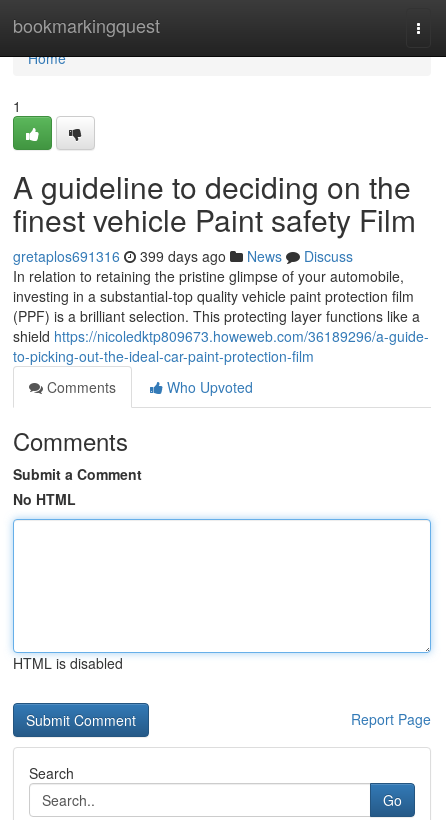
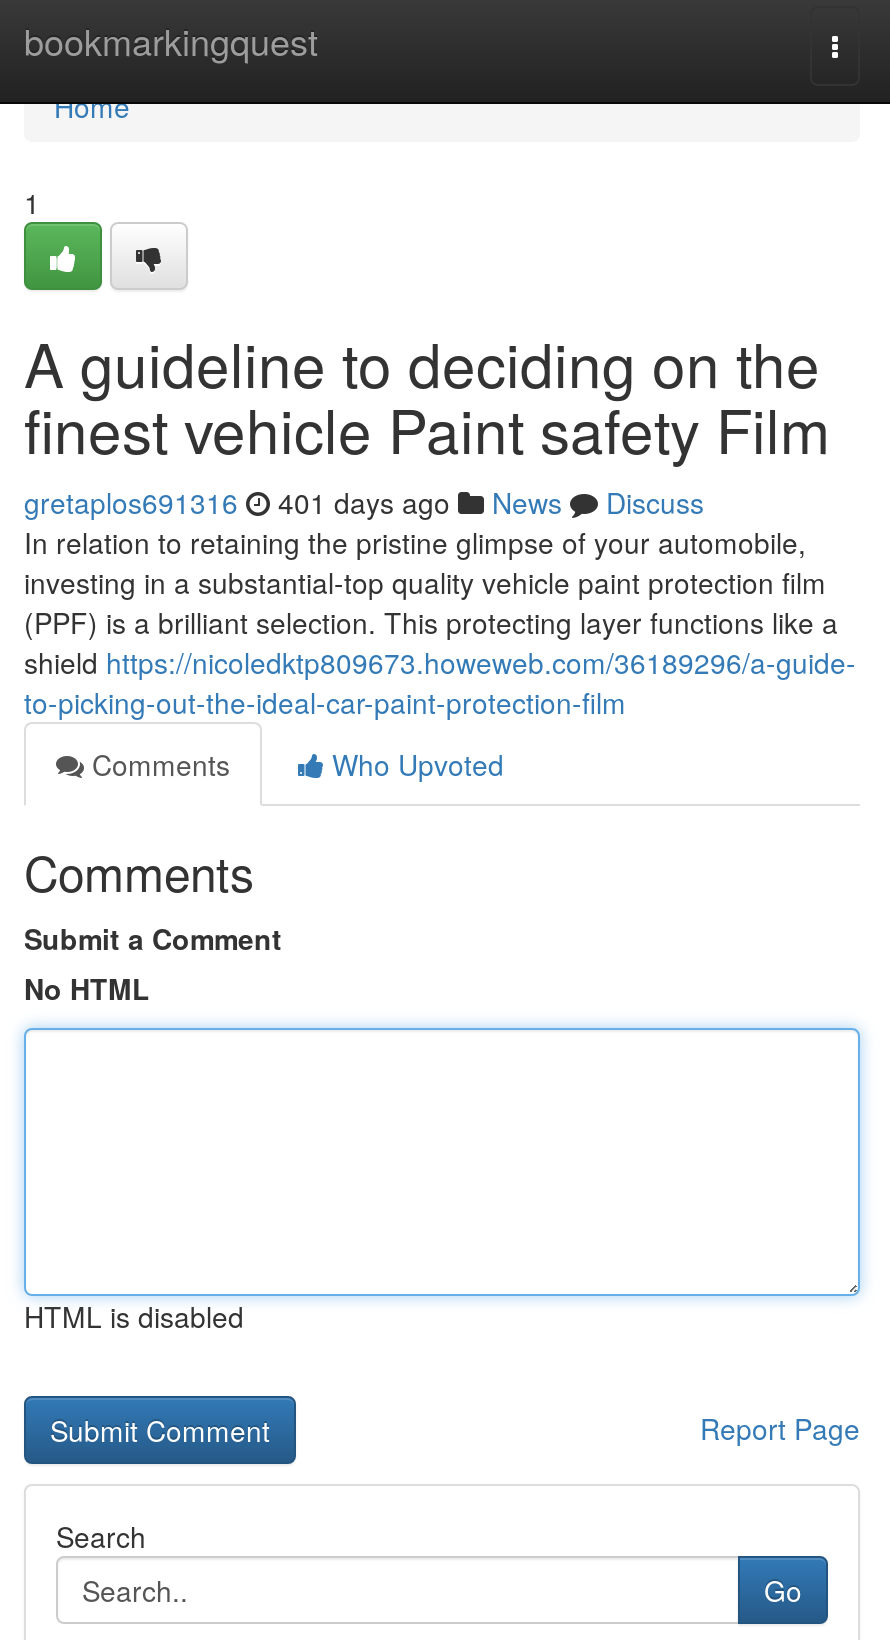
[13,246,353,266] gretaplos691316 399 days ago News Discuss -> [24,482,704,522] gretaplos691316 401 days ago News Discuss

